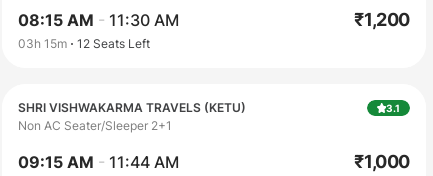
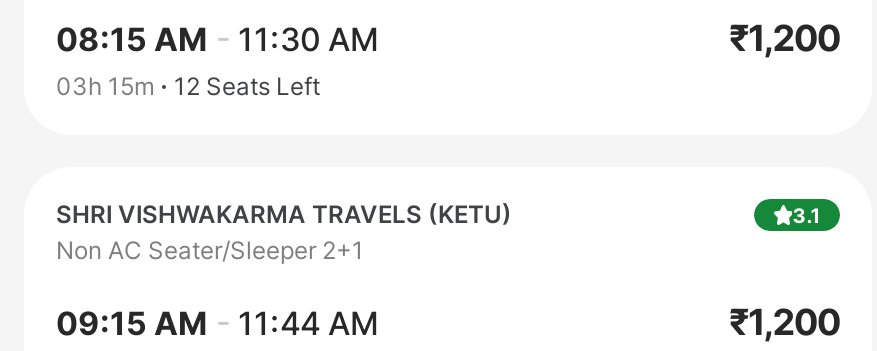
[354,151,410,172] ₹1,000 -> [729,301,840,343] ₹1,200

